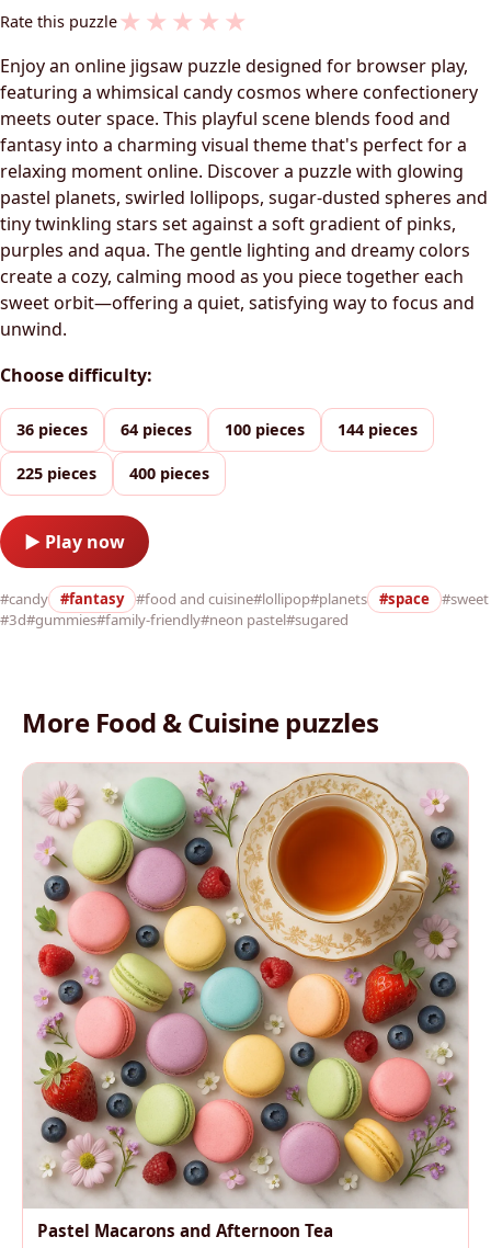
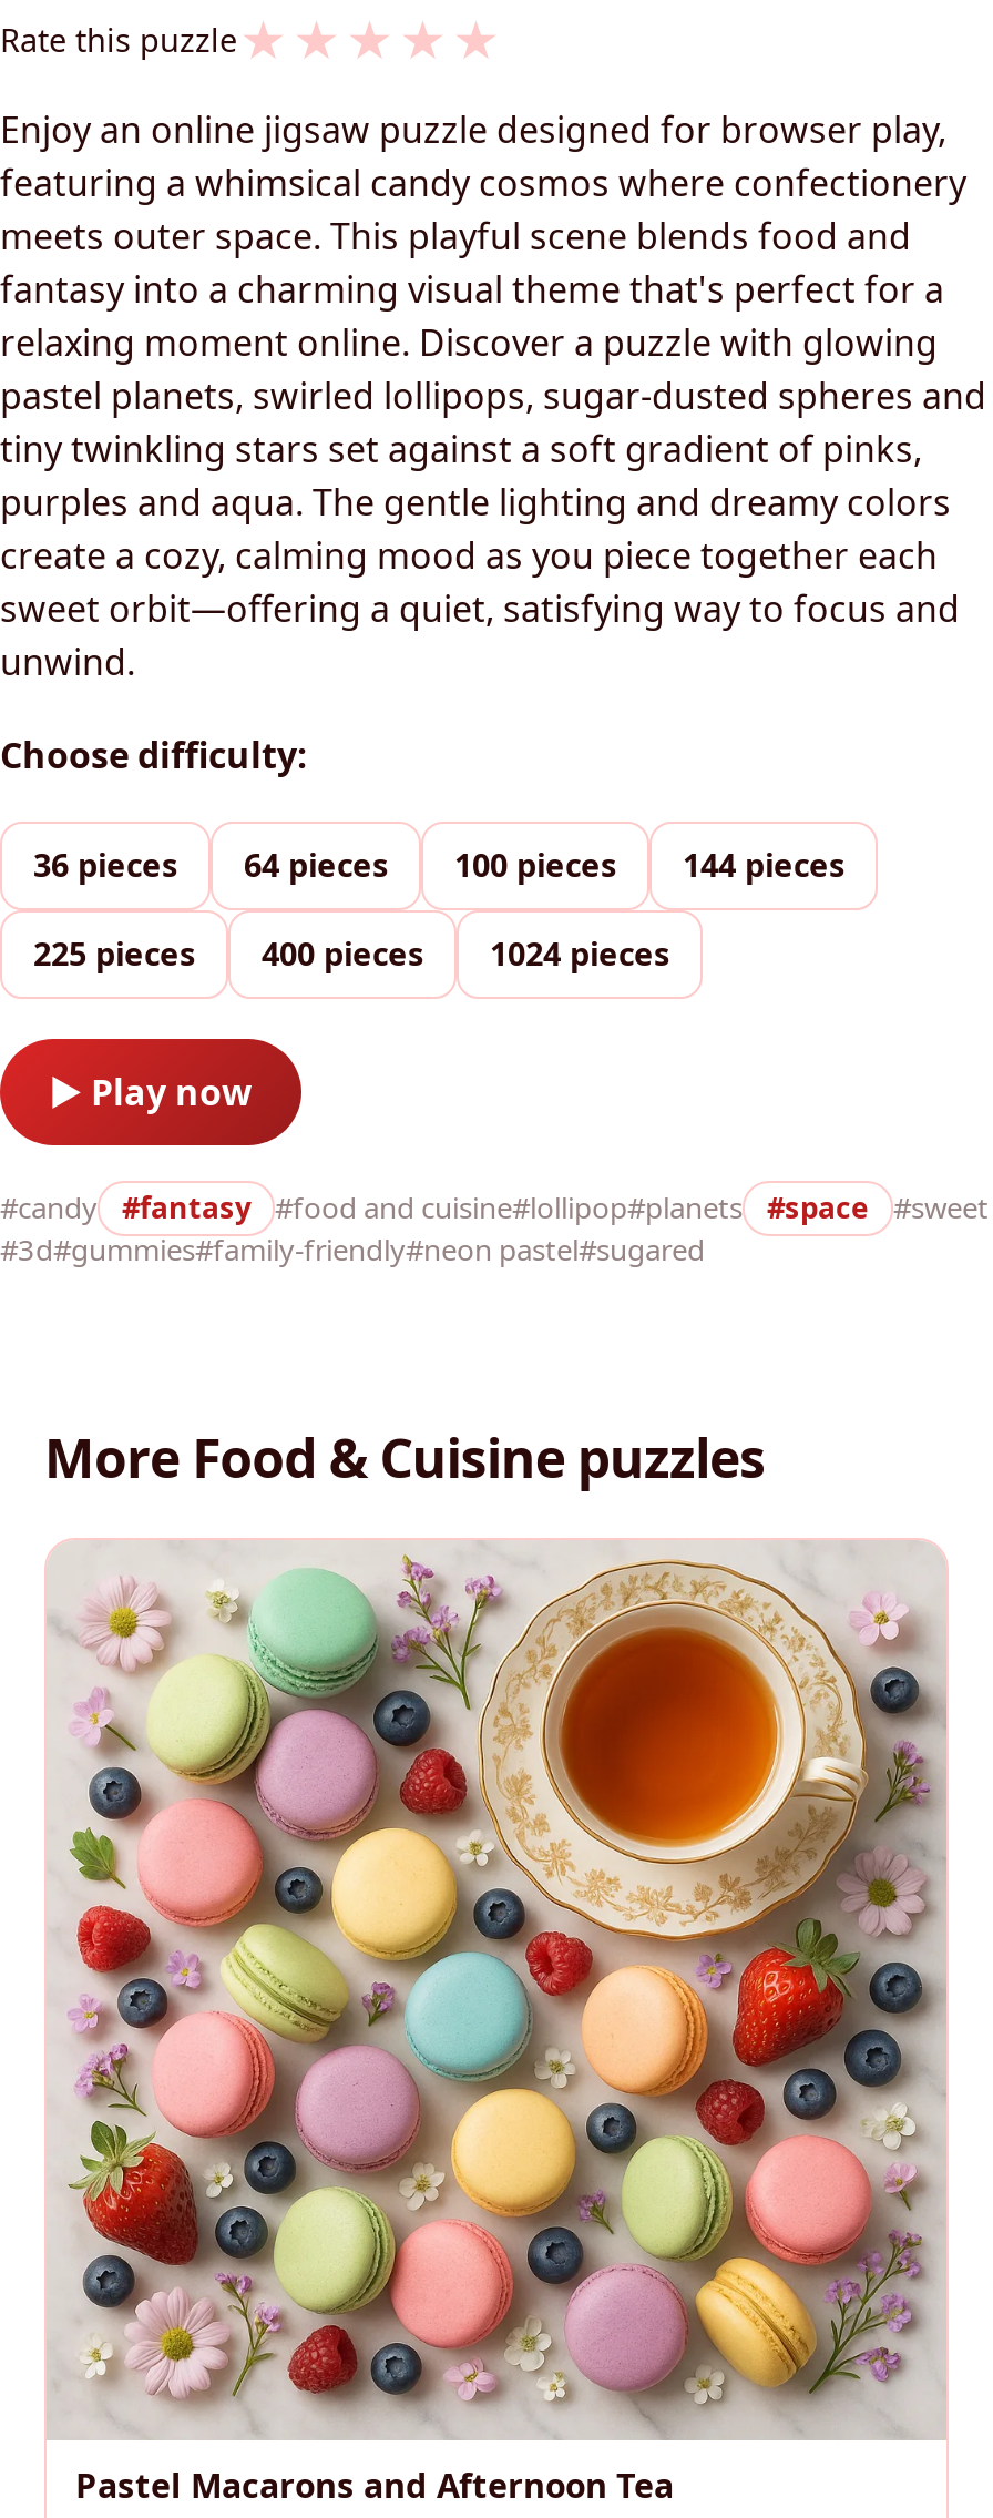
none -> [490,933,669,975] 1024 pieces

